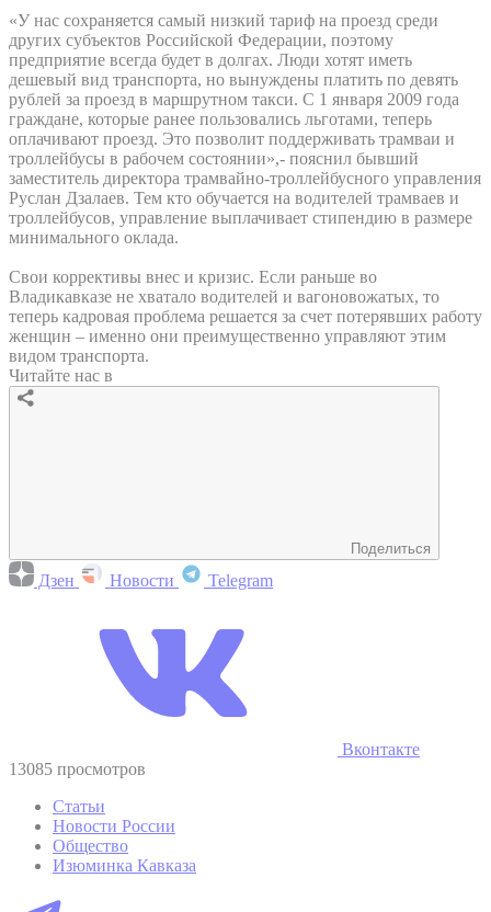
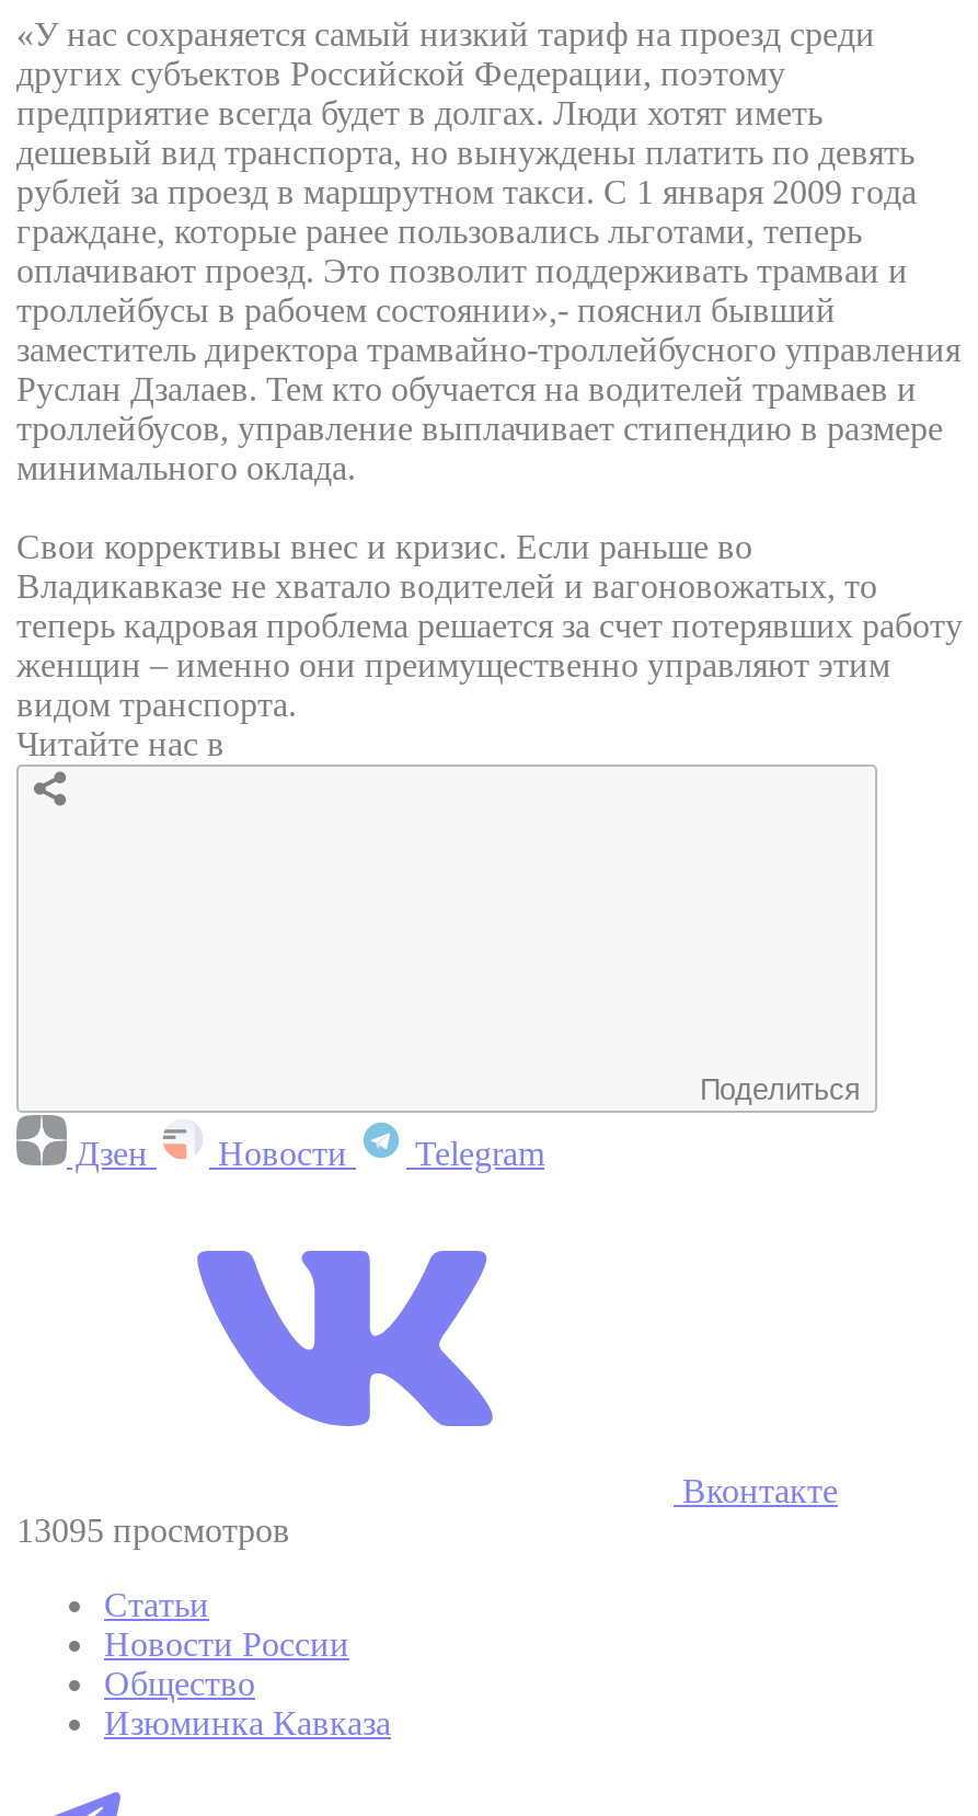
[9,759,146,778] 13085 просмотров -> [16,1511,290,1548] 13095 просмотров

